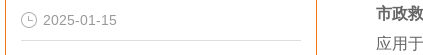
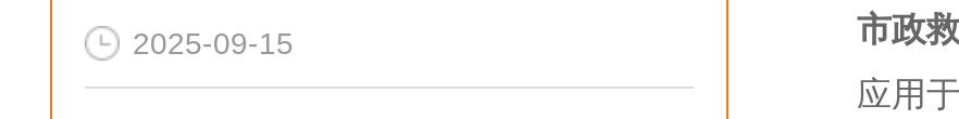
[43,12,117,28] 2025-01-15 -> [133,26,294,61] 2025-09-15

